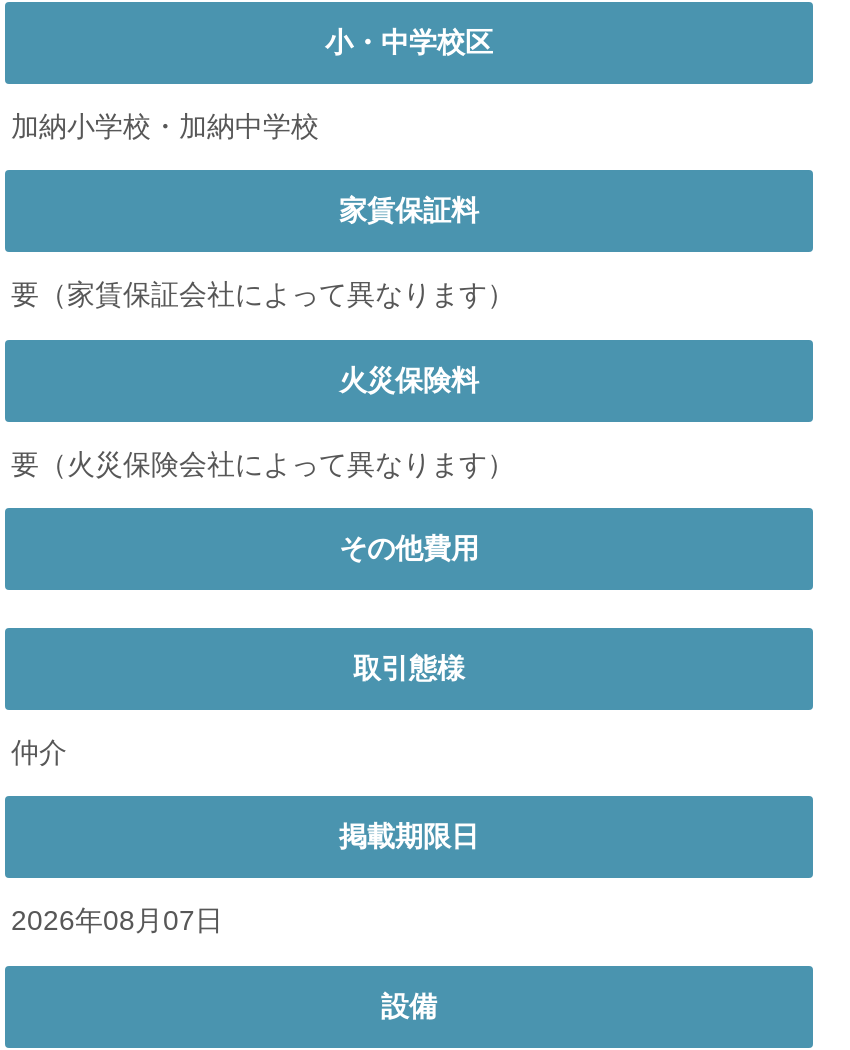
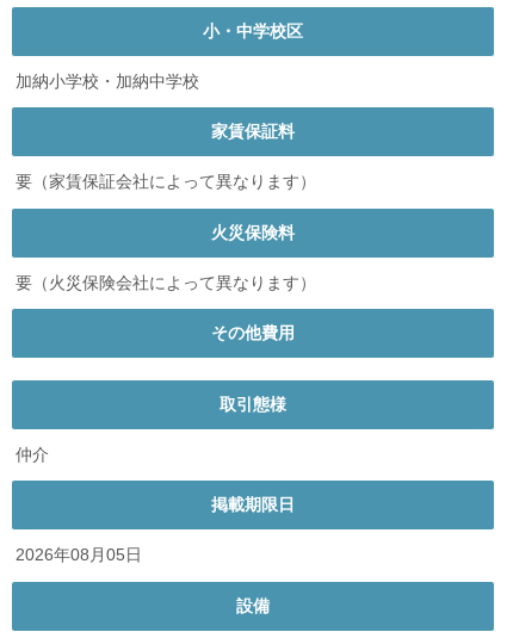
[11,904,223,936] 2026年08月07日 -> [16,545,142,564] 2026年08月05日

